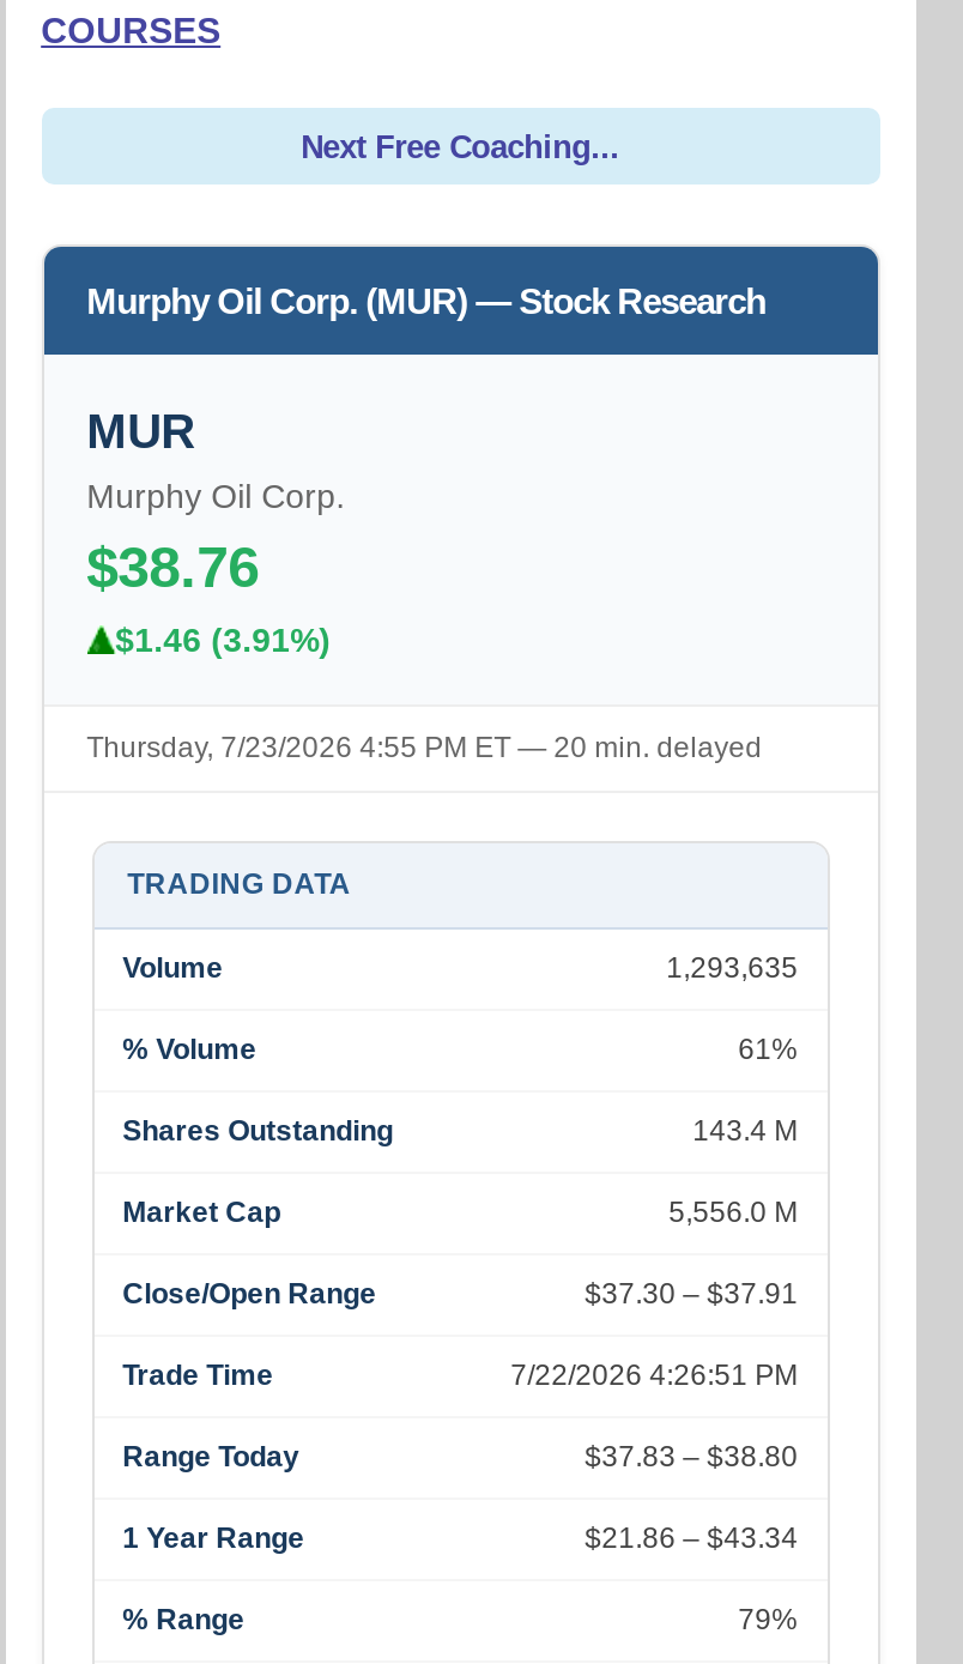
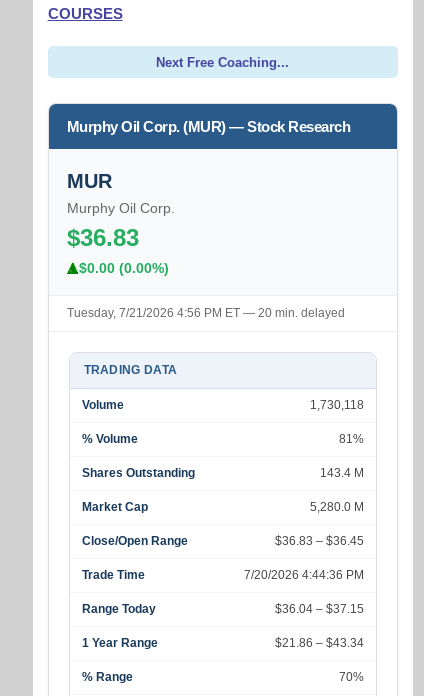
[86,535,259,600] $38.76 -> [67,224,139,251] $36.83
[115,621,331,660] $1.46 (3.91%) -> [79,260,169,276] $0.00 (0.00%)
[86,731,762,765] Thursday, 7/23/2026 4:55 PM ET — 20 min. delayed -> [67,306,345,320] Tuesday, 7/21/2026 4:56 PM ET — 20 min. delayed
[666,952,798,985] 1,293,635 -> [310,398,364,412] 1,730,118
[738,1033,798,1067] 61% -> [339,432,364,446] 81%
[669,1196,798,1230] 5,556.0 M -> [310,500,364,514] 5,280.0 M
[585,1278,798,1311] $37.30 – $37.91 -> [275,534,364,548] $36.83 – $36.45
[510,1359,798,1393] 7/22/2026 4:26:51 PM -> [244,568,364,582] 7/20/2026 4:44:36 PM
[585,1441,798,1474] $37.83 – $38.80 -> [275,602,364,616] $36.04 – $37.15
[738,1604,798,1637] 79% -> [339,670,364,684] 70%

